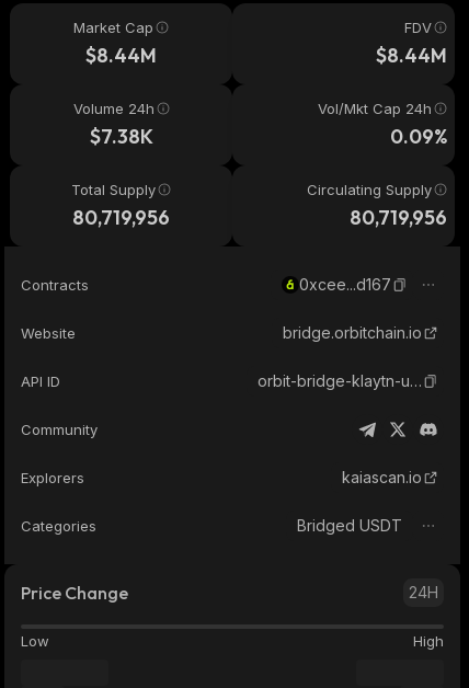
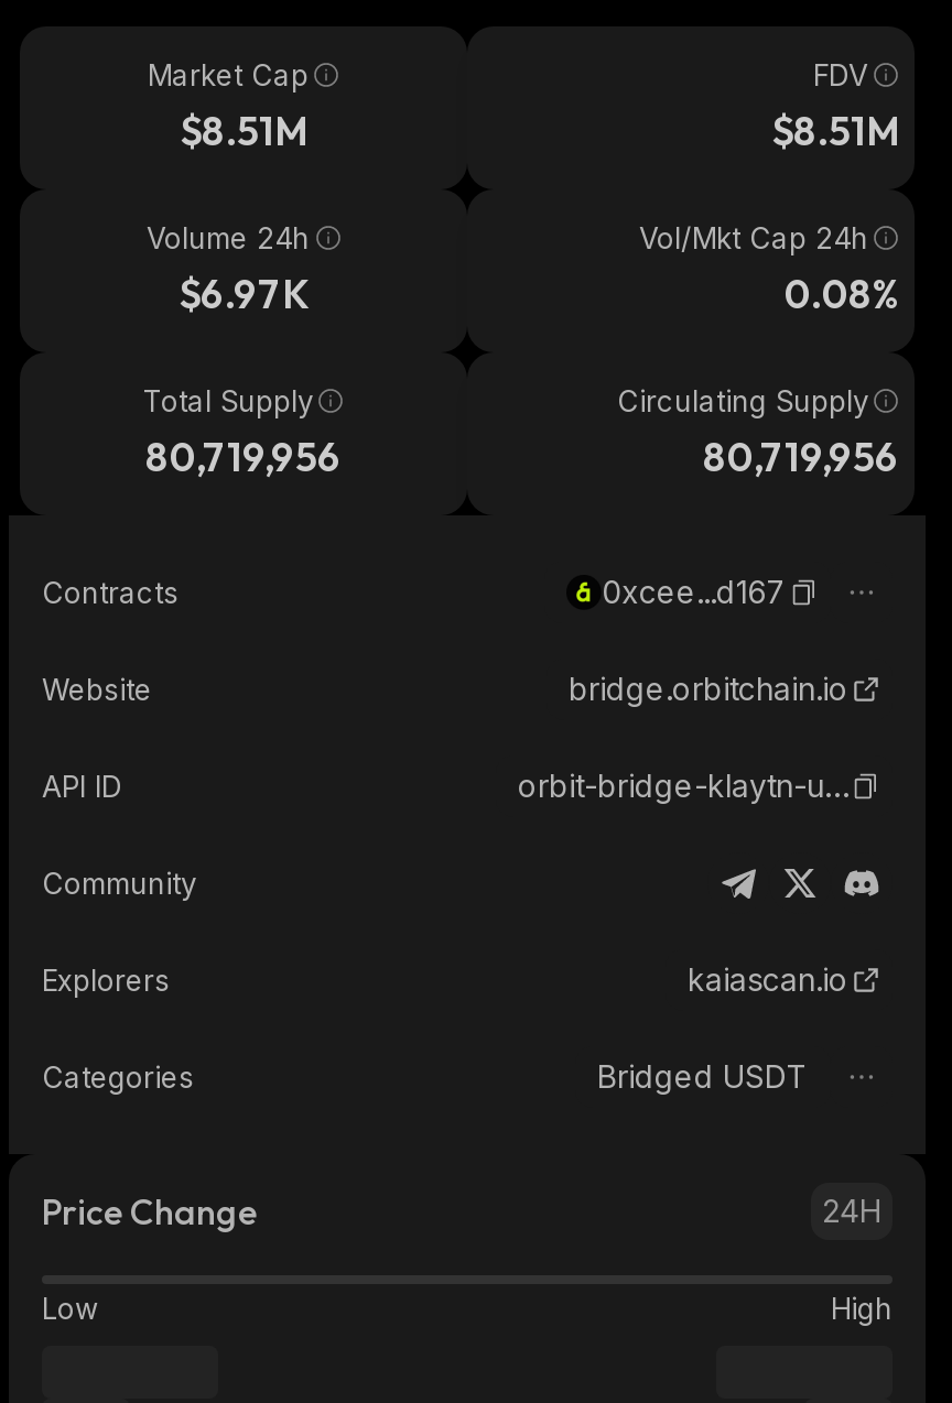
[85,43,157,68] $8.44M -> [180,106,307,156] $8.51M
[376,43,447,68] $8.44M -> [771,106,899,156] $8.51M
[89,124,153,149] $7.38K -> [178,269,309,319] $6.97K
[390,124,447,149] 0.09% -> [785,269,899,319] 0.08%

